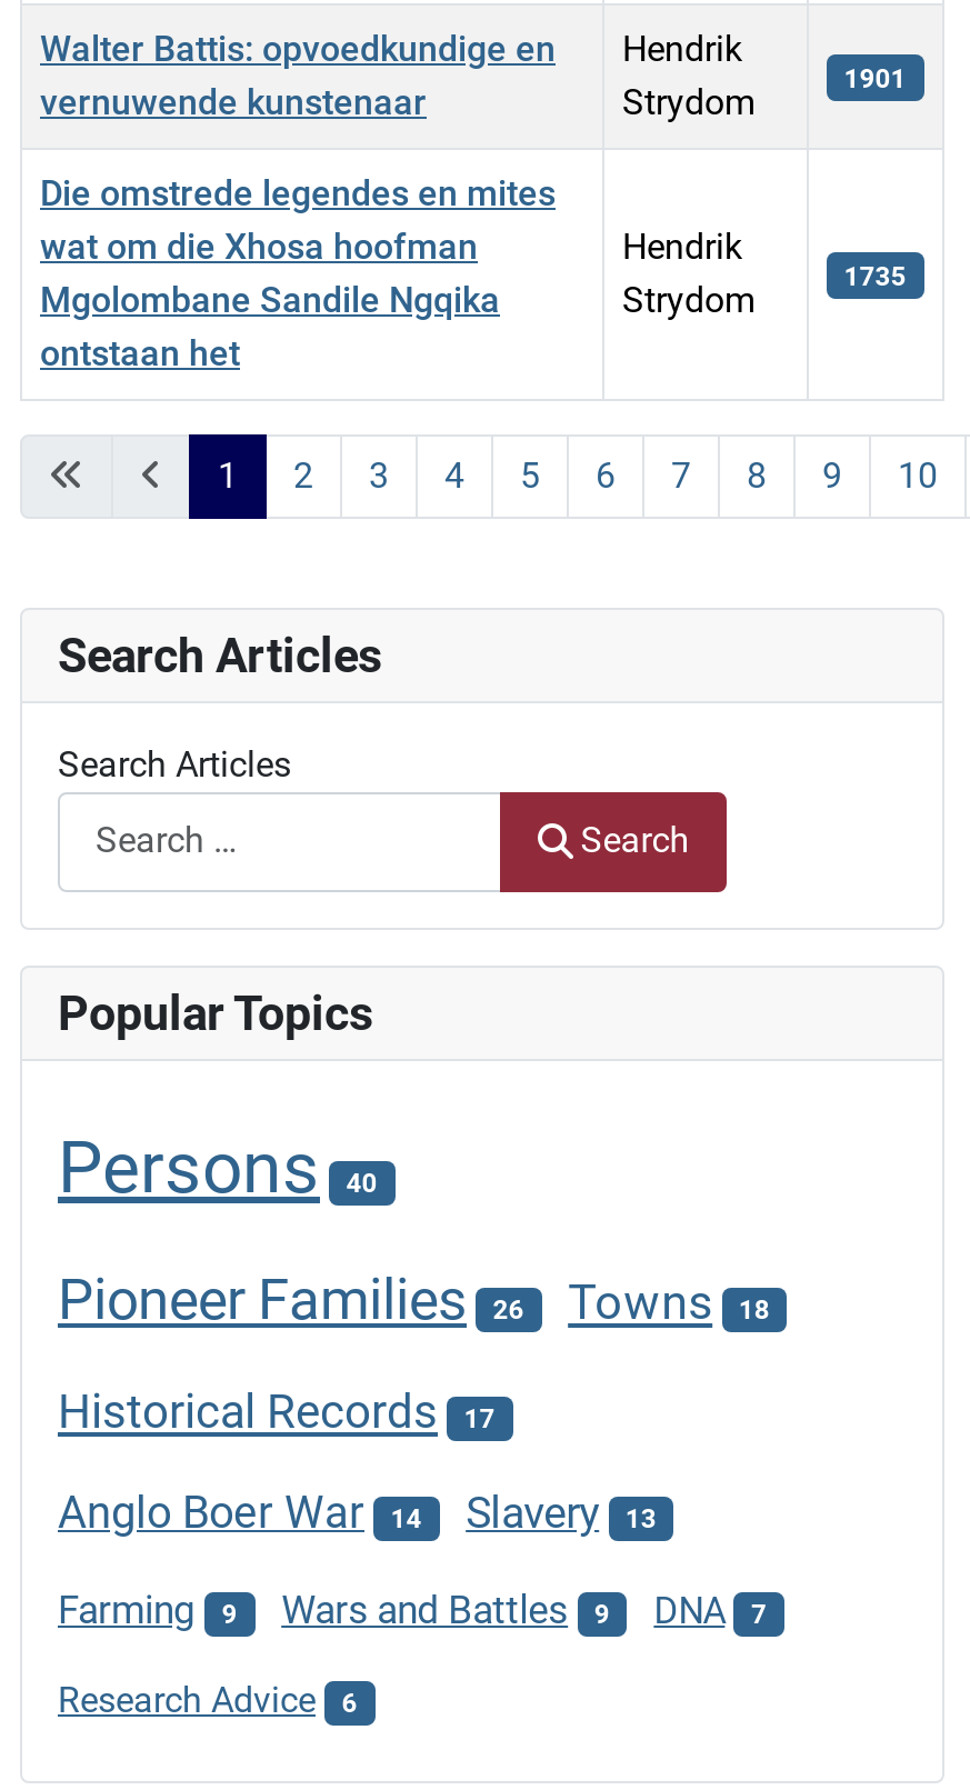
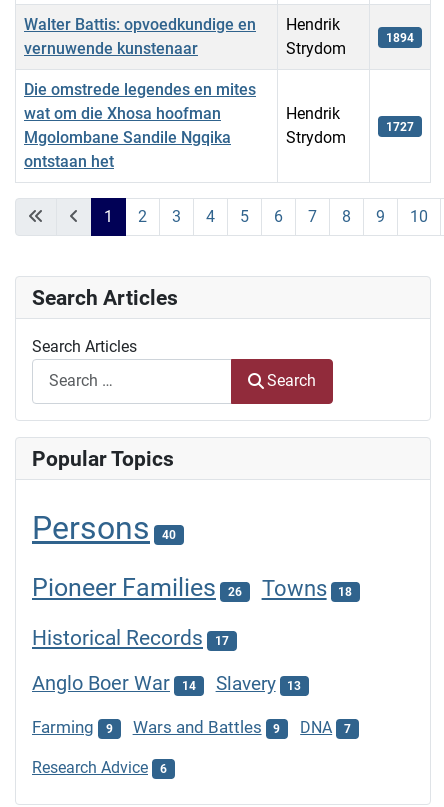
[844,62,906,94] 1901 -> [386,31,414,45] 1894
[844,260,906,291] 1735 -> [386,120,414,134] 1727

